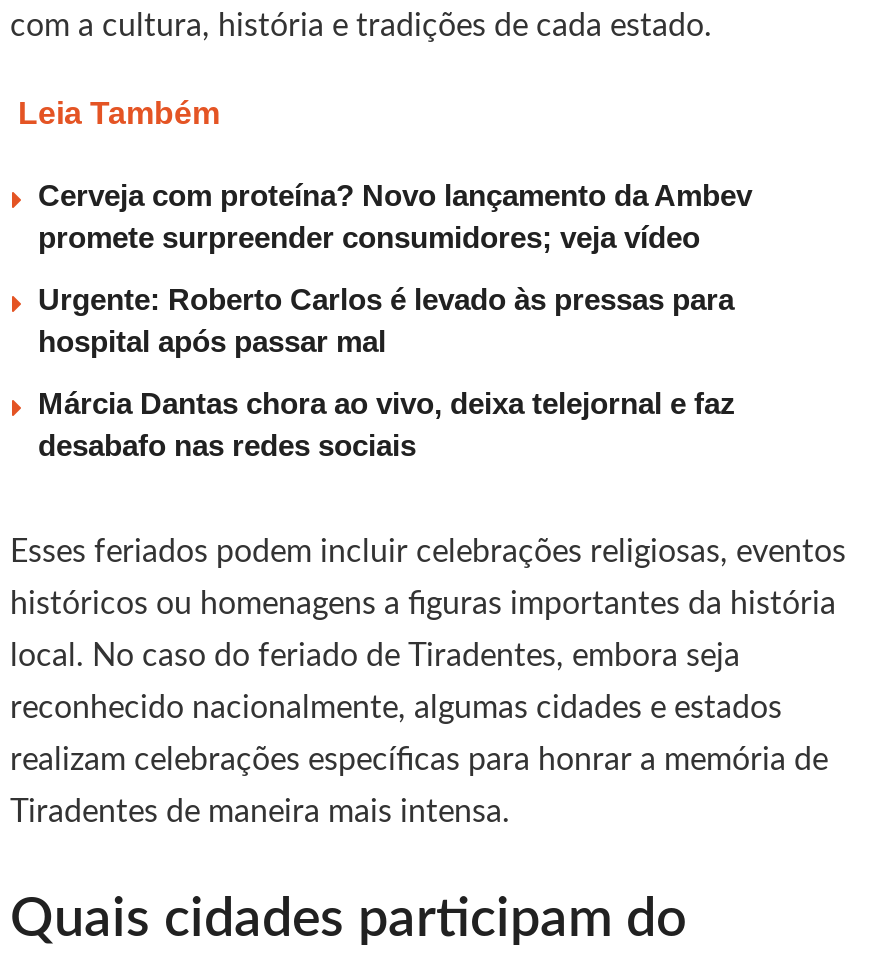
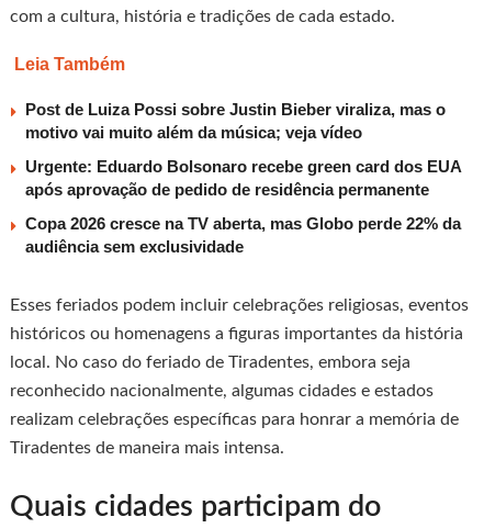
[38,178,752,254] Cerveja com proteína? Novo lançamento da Ambev | promete surpreender consumidores; veja vídeo -> [25,100,446,142] Post de Luiza Possi sobre Justin Bieber viraliza, mas o | motivo vai muito além da música; veja vídeo
[38,282,734,358] Urgente: Roberto Carlos é levado às pressas para | hospital após passar mal -> [25,157,461,199] Urgente: Eduardo Bolsonaro recebe green card dos EUA | após aprovação de pedido de residência permanente
[38,386,736,462] Márcia Dantas chora ao vivo, deixa telejornal e faz | desabafo nas redes sociais -> [25,214,461,256] Copa 2026 cresce na TV aberta, mas Globo perde 22% da | audiência sem exclusividade

